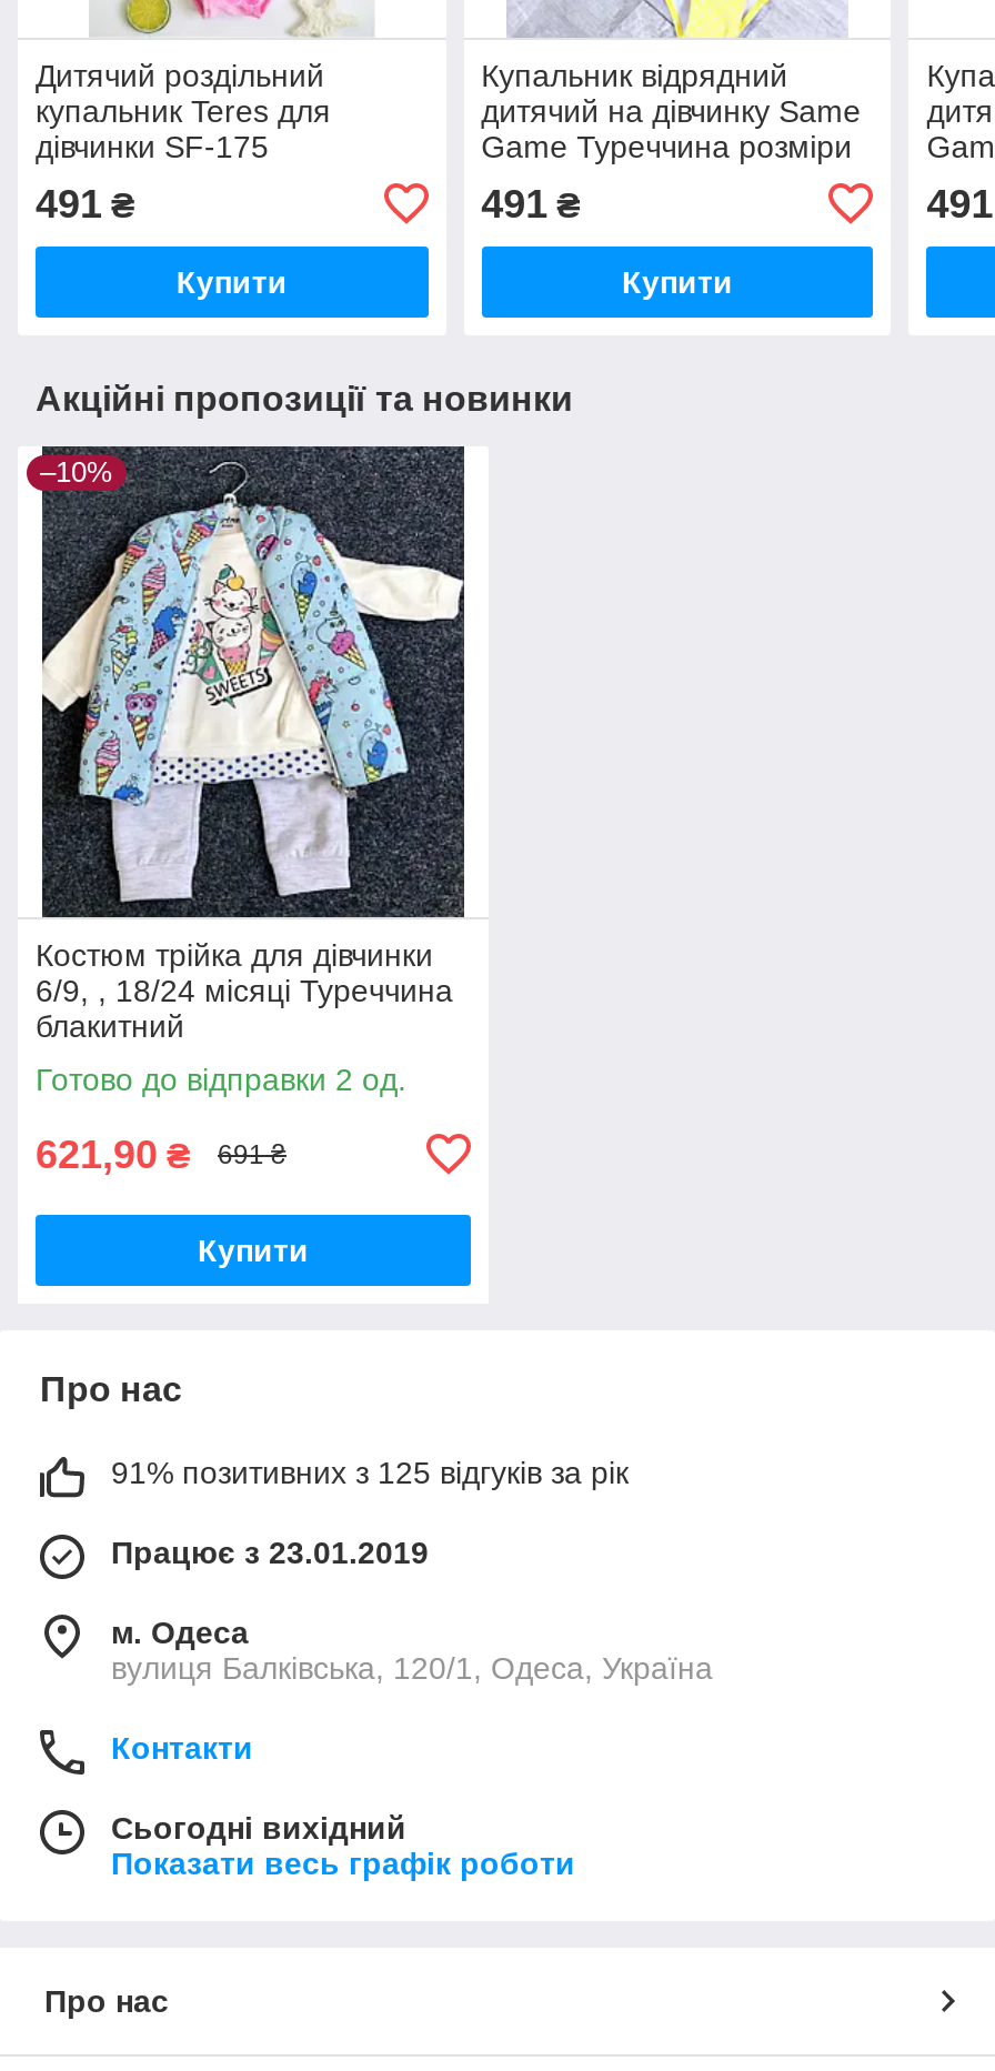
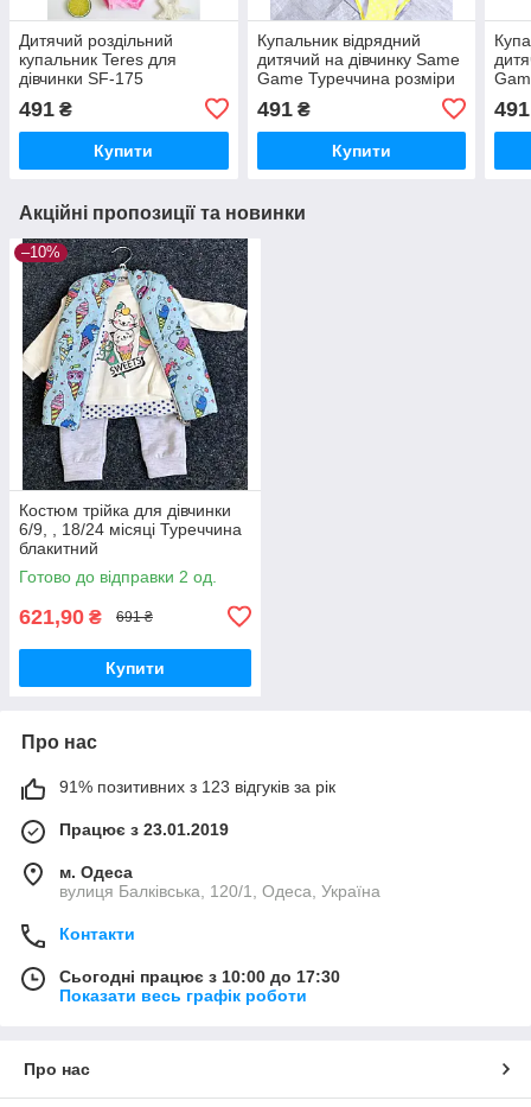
[111,1454,629,1490] 91% позитивних з 125 відгуків за рік -> [59,777,335,796] 91% позитивних з 123 відгуків за рік
[111,1810,406,1845] Сьогодні вихідний -> [59,967,340,986] Сьогодні працює з 10:00 до 17:30

